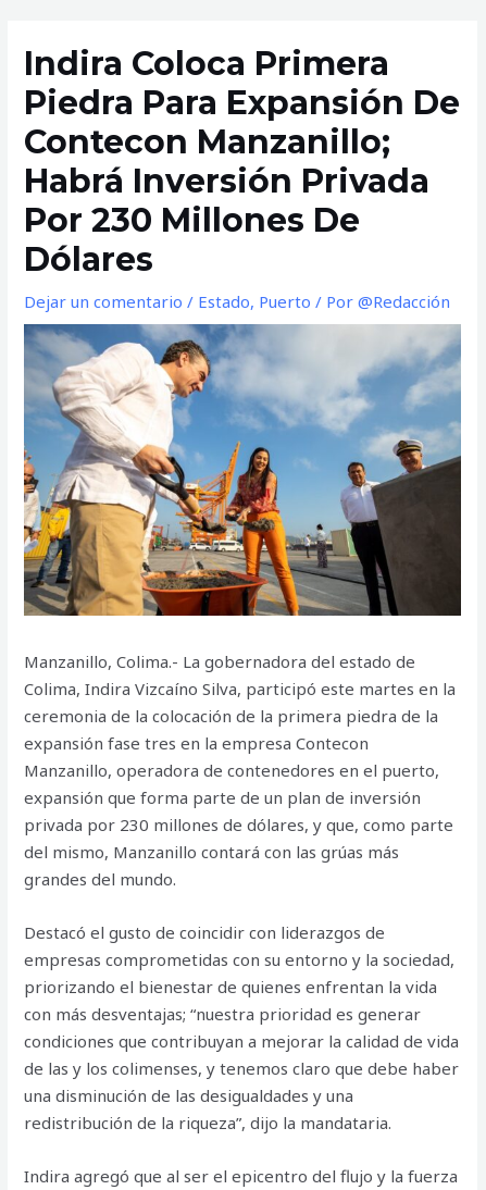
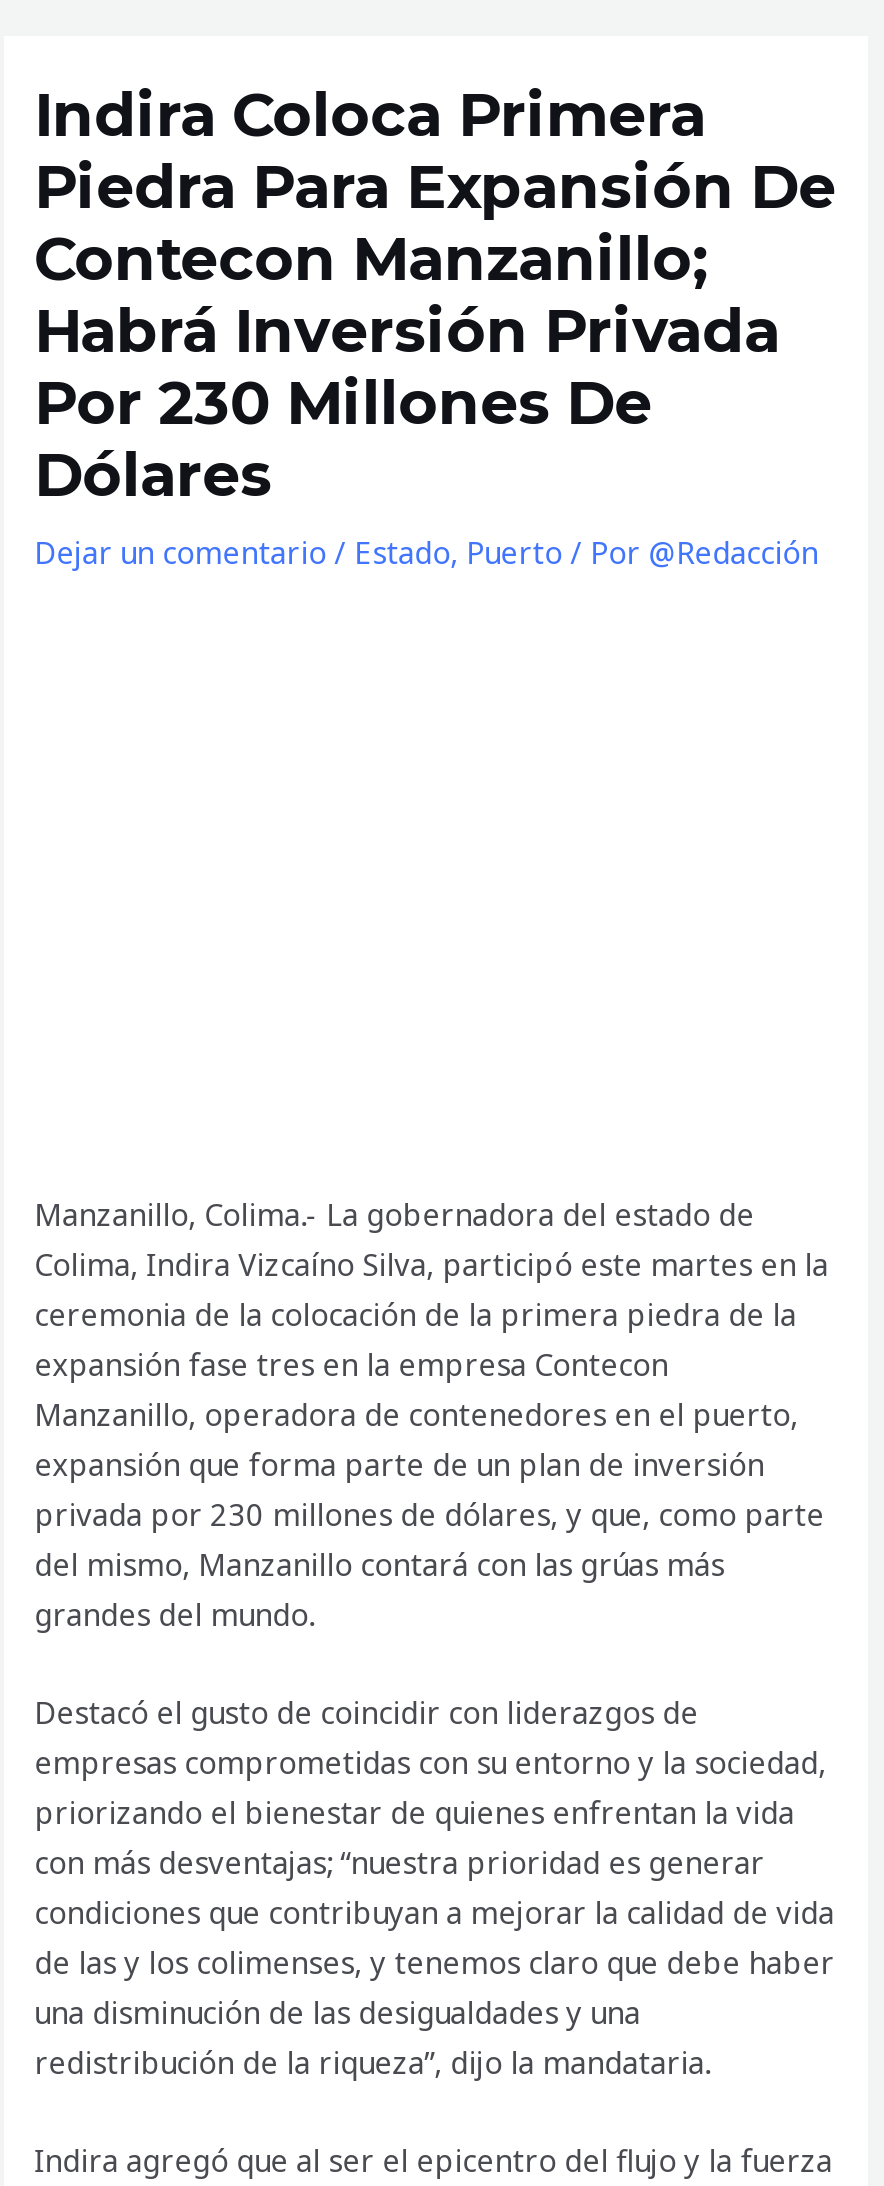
[23,323,462,617] [image] -> none

